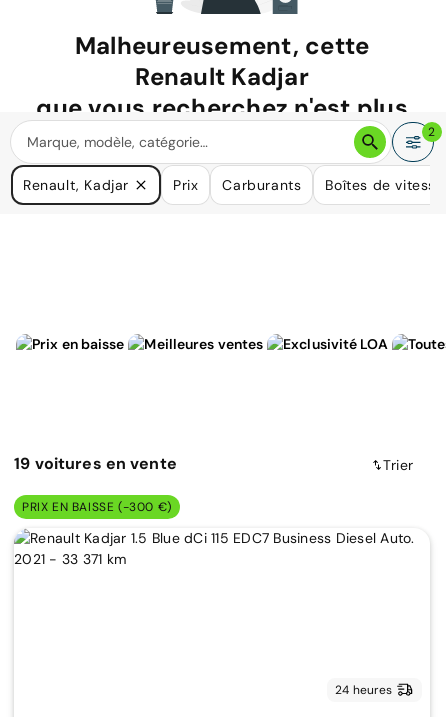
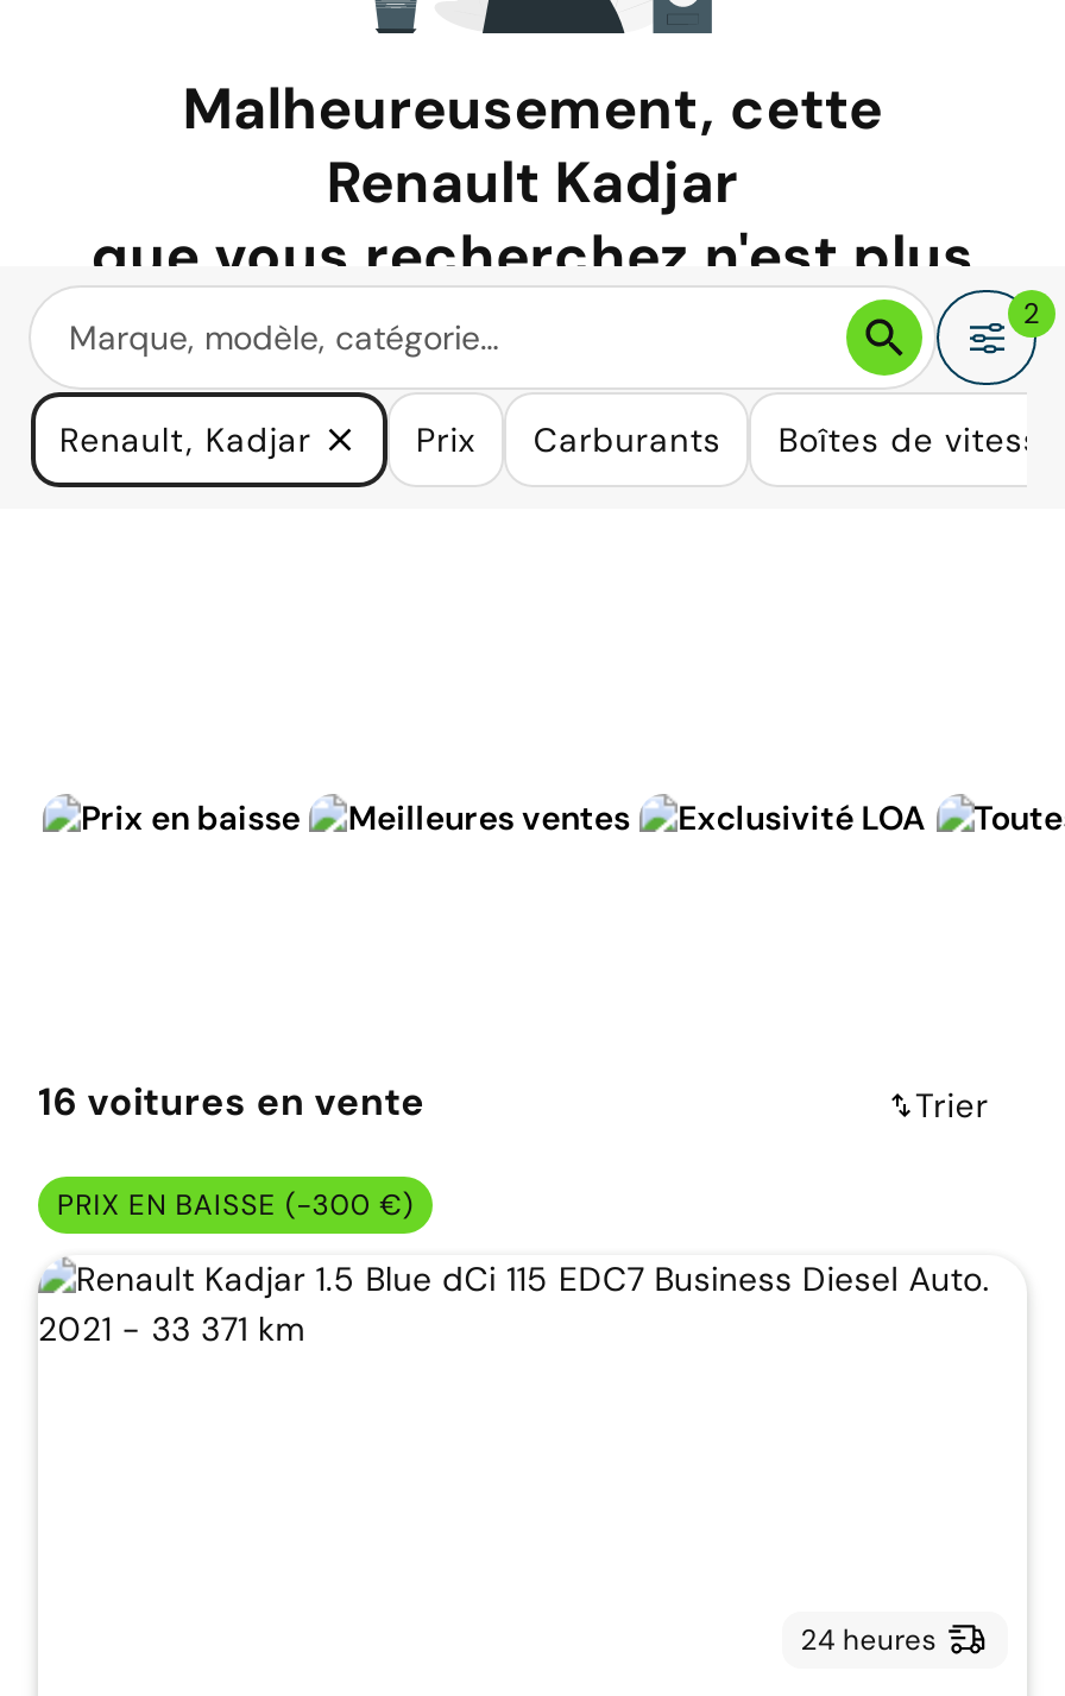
[14,453,177,474] 19 voitures en vente -> [38,1078,425,1127] 16 voitures en vente

